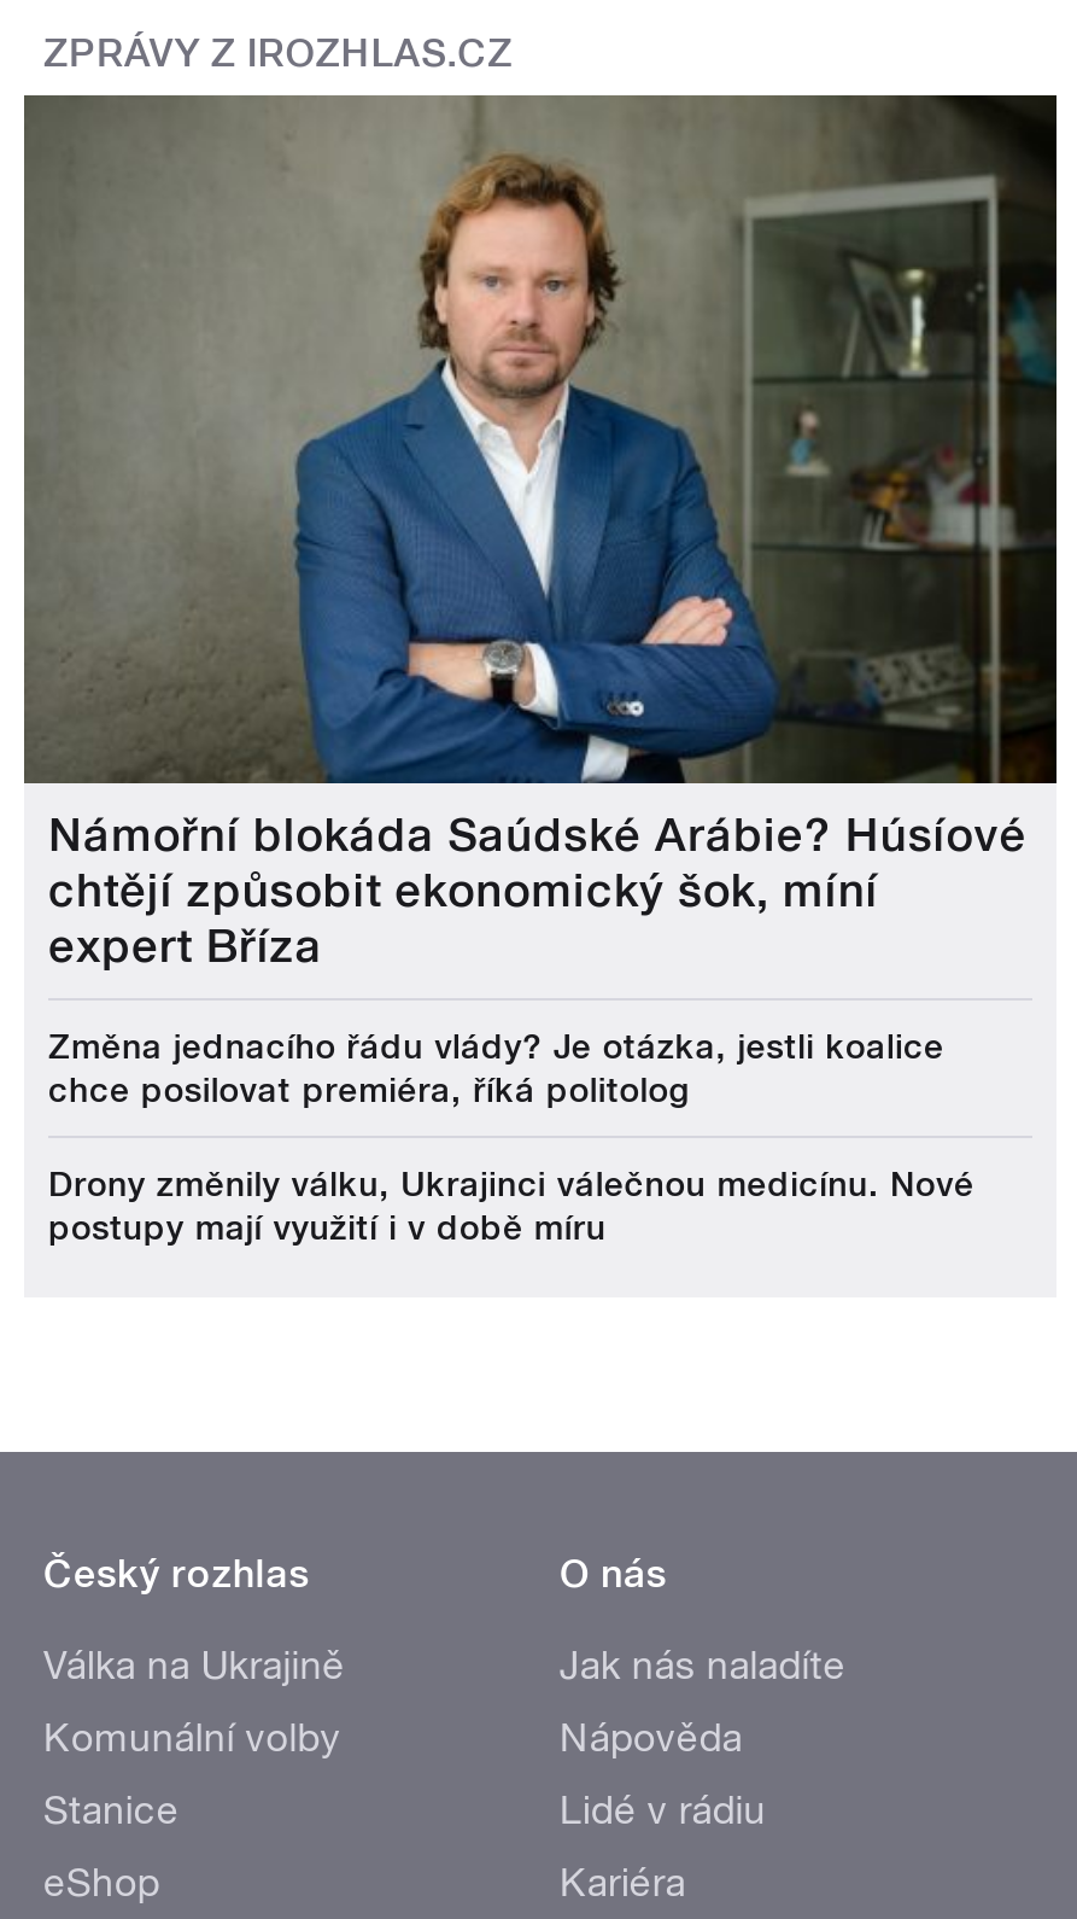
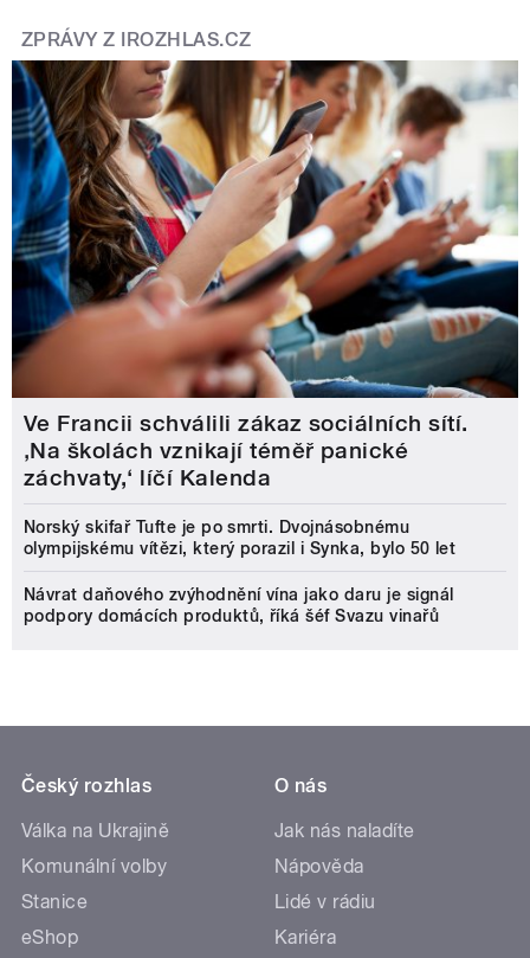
[22,93,1059,974] [image] | Námořní blokáda Saúdské Arábie? Húsíové | chtějí způsobit ekonomický šok, míní | expert Bříza -> [11,59,519,491] [image] | Ve Francii schválili zákaz sociálních sítí. | ‚Na školách vznikají téměř panické | záchvaty,‘ líčí Kalenda
[48,1027,944,1109] Změna jednacího řádu vlády? Je otázka, jestli koalice | chce posilovat premiéra, říká politolog -> [24,517,456,558] Norský skifař Tufte je po smrti. Dvojnásobnému | olympijskému vítězi, který porazil i Synka, bylo 50 let
[48,1165,974,1247] Drony změnily válku, Ukrajinci válečnou medicínu. Nové | postupy mají využití i v době míru -> [24,585,454,625] Návrat daňového zvýhodnění vína jako daru je signál | podpory domácích produktů, říká šéf Svazu vinařů

